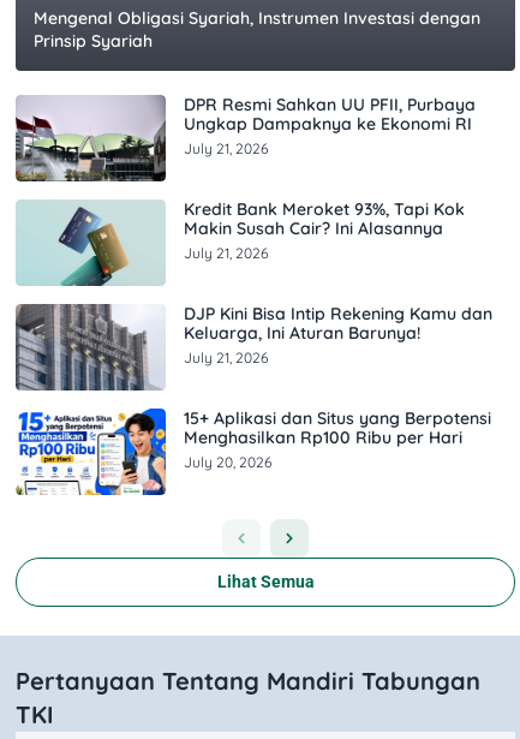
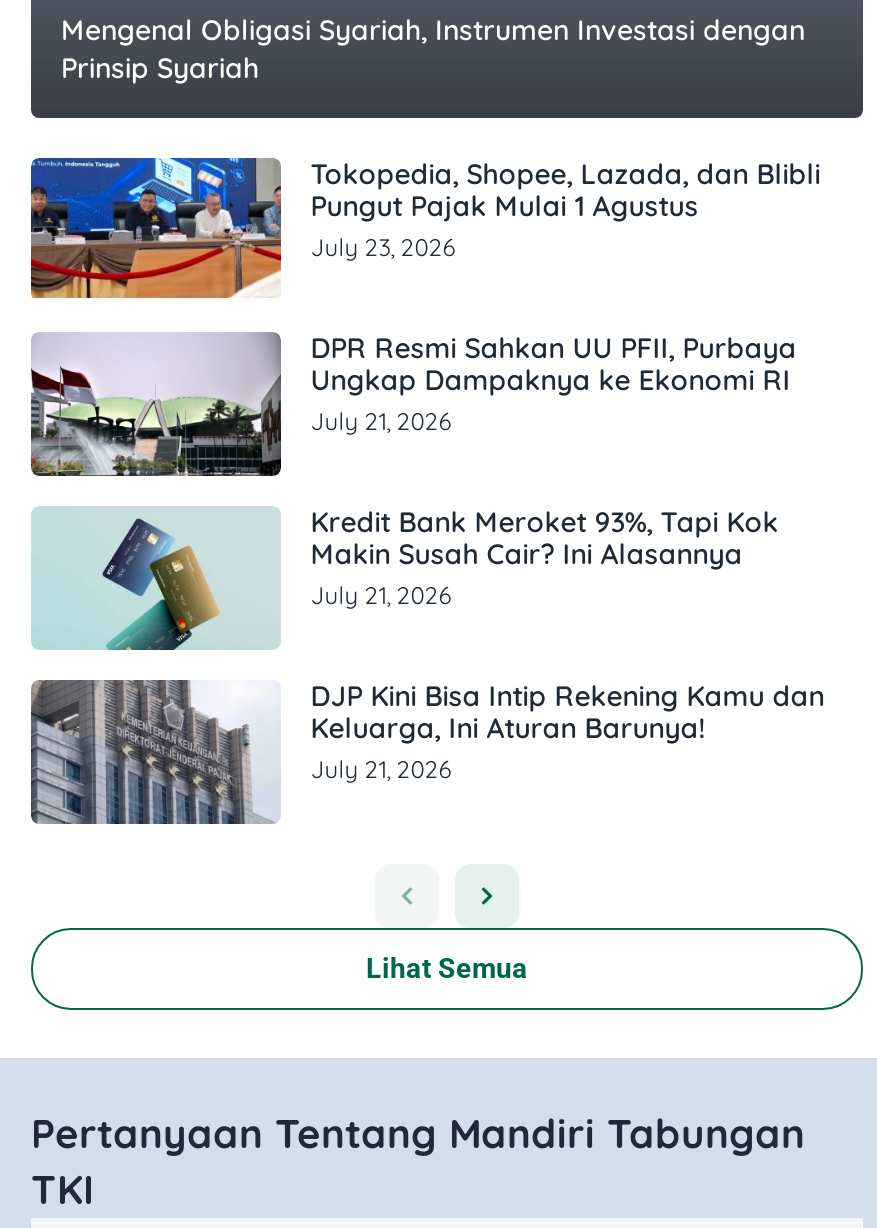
none -> [31,156,821,300] [image] | Tokopedia, Shopee, Lazada, dan Blibli | Pungut Pajak Mulai 1 Agustus | July 23, 2026
moved [13,93,492,366] -> [27,330,825,784]: [image] | DPR Resmi Sahkan UU PFII, Purbaya | Ungkap Dampaknya ke Ekonomi RI | ... | Keluarga, Ini Aturan Barunya! | July 21, 2026
[16,407,491,496] [image] | 15+ Aplikasi dan Situs yang Berpotensi | Menghasilkan Rp100 Ribu per Hari | July 20, 2026 -> none

